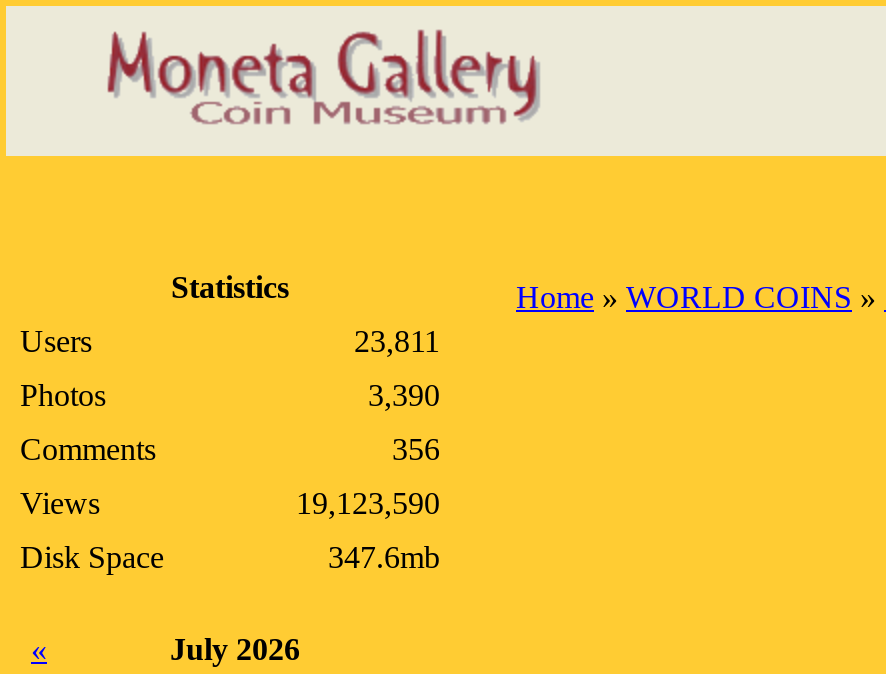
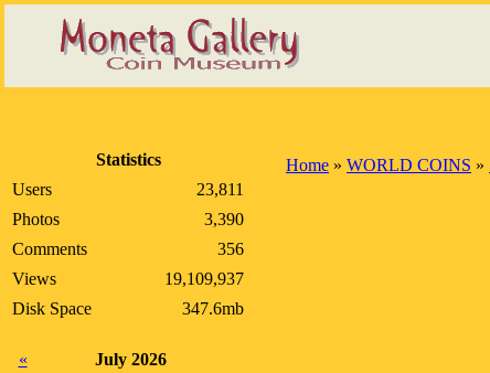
[296,486,440,520] 19,123,590 -> [164,269,244,288] 19,109,937

